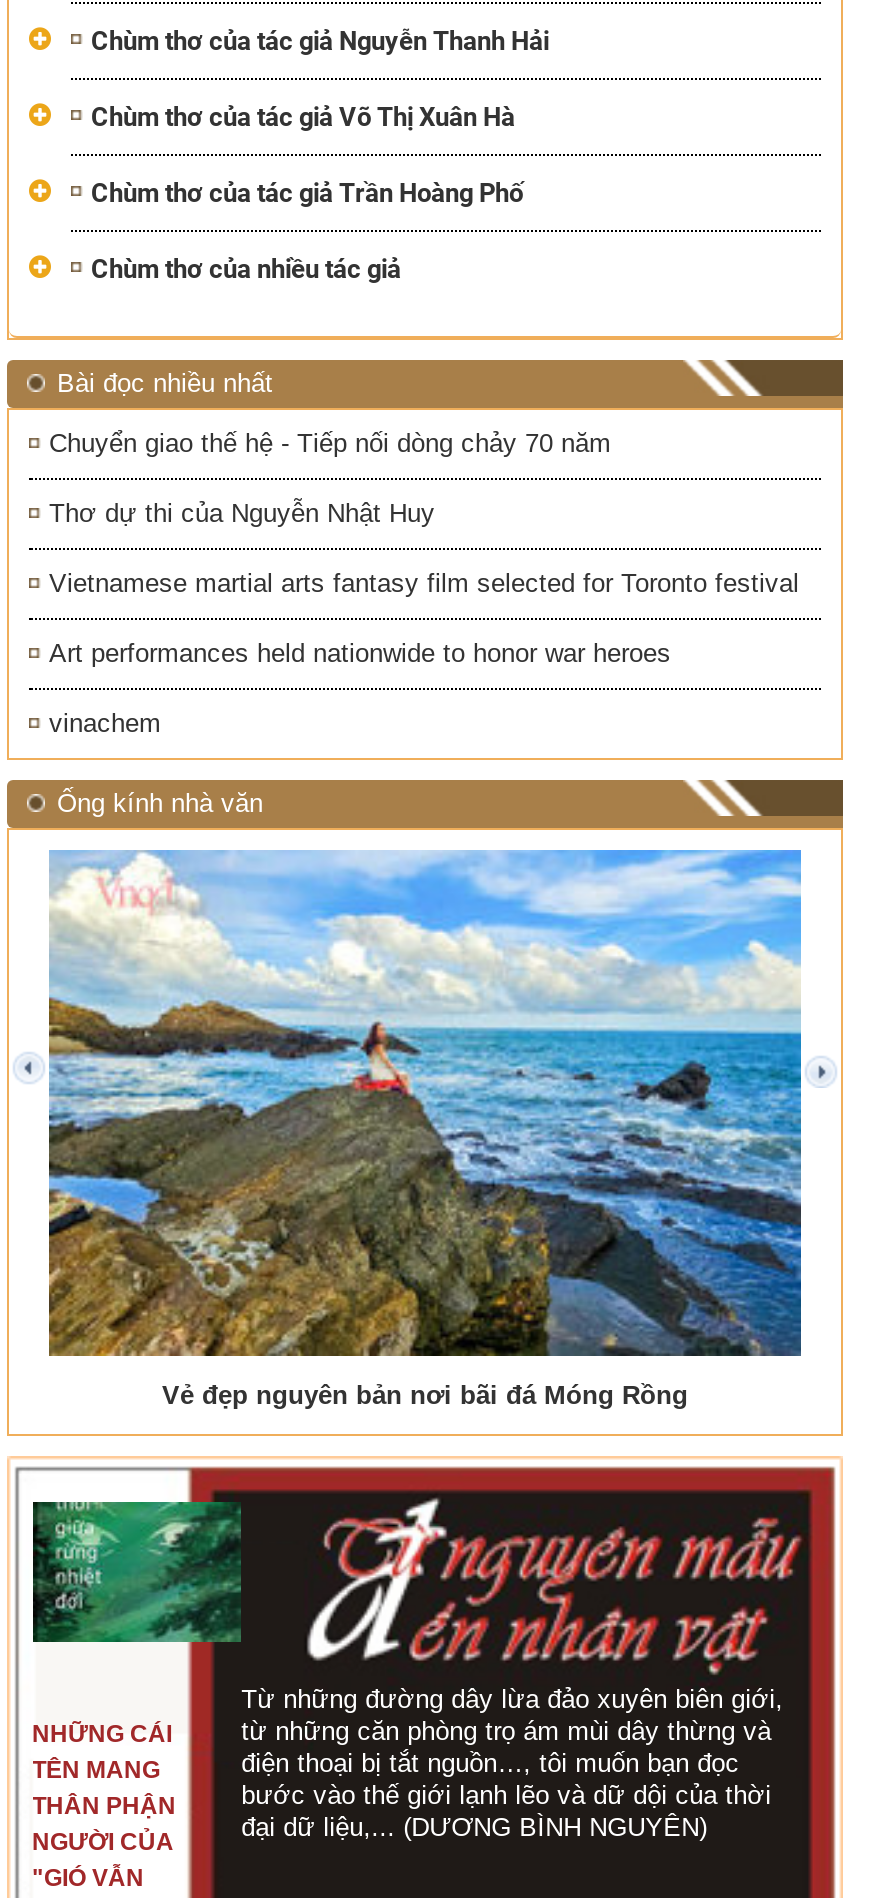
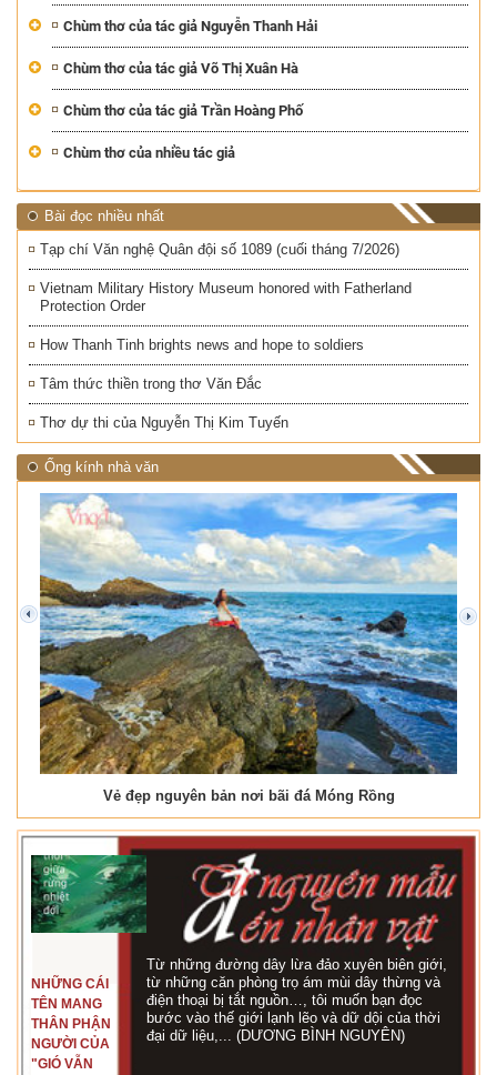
[49,429,611,459] Chuyển giao thế hệ - Tiếp nối dòng chảy 70 năm -> [40,242,399,258] Tạp chí Văn nghệ Quân đội số 1089 (cuối tháng 7/2026)
[49,499,435,529] Thơ dự thi của Nguyễn Nhật Huy -> [40,280,412,315] Vietnam Military History Museum honored with Fatherland | Protection Order
[49,569,799,599] Vietnamese martial arts fantasy film selected for Toronto festival -> [40,337,364,354] How Thanh Tinh brights news and hope to soldiers
[49,639,671,669] Art performances held nationwide to honor war heroes -> [40,376,262,393] Tâm thức thiền trong thơ Văn Đắc
[49,709,161,739] vinachem -> [40,415,288,431] Thơ dự thi của Nguyễn Thị Kim Tuyến

